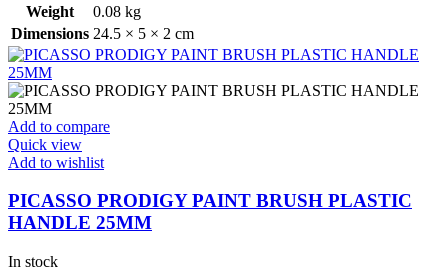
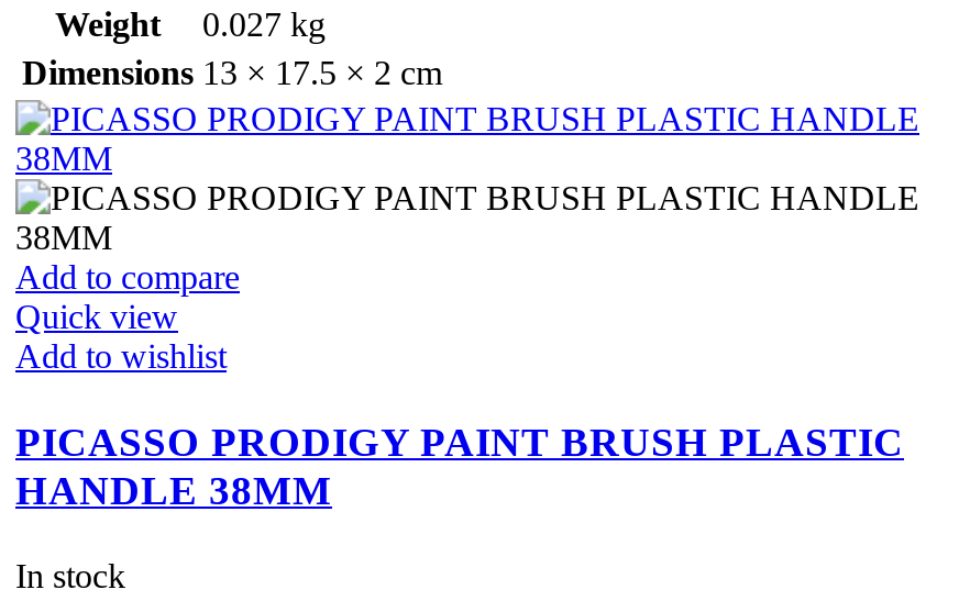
[26,3,141,20] Weight 0.08 kg -> [55,6,326,43] Weight 0.027 kg
[11,25,194,42] Dimensions 24.5 × 5 × 2 cm -> [22,54,442,92] Dimensions 13 × 17.5 × 2 cm
[8,212,152,233] HANDLE 25MM -> [15,467,332,513] HANDLE 38MM

